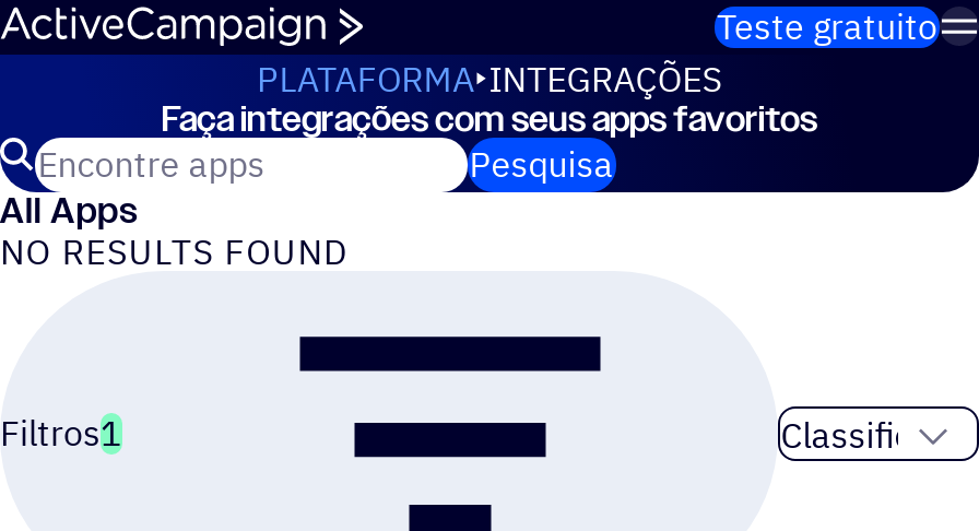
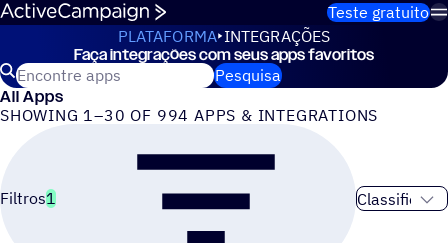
[0,228,349,272] NO RESULTS FOUND -> [0,104,378,124] SHOWING 1–30 OF 994 APPS & INTEGRATIONS

